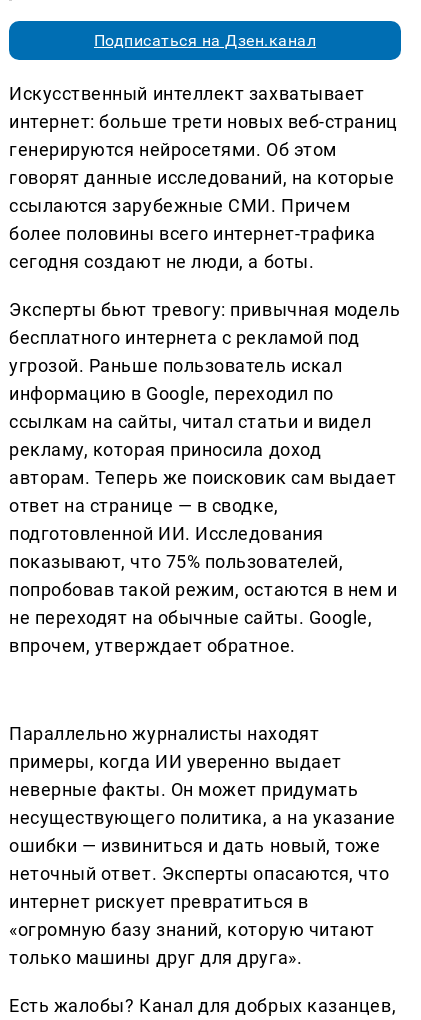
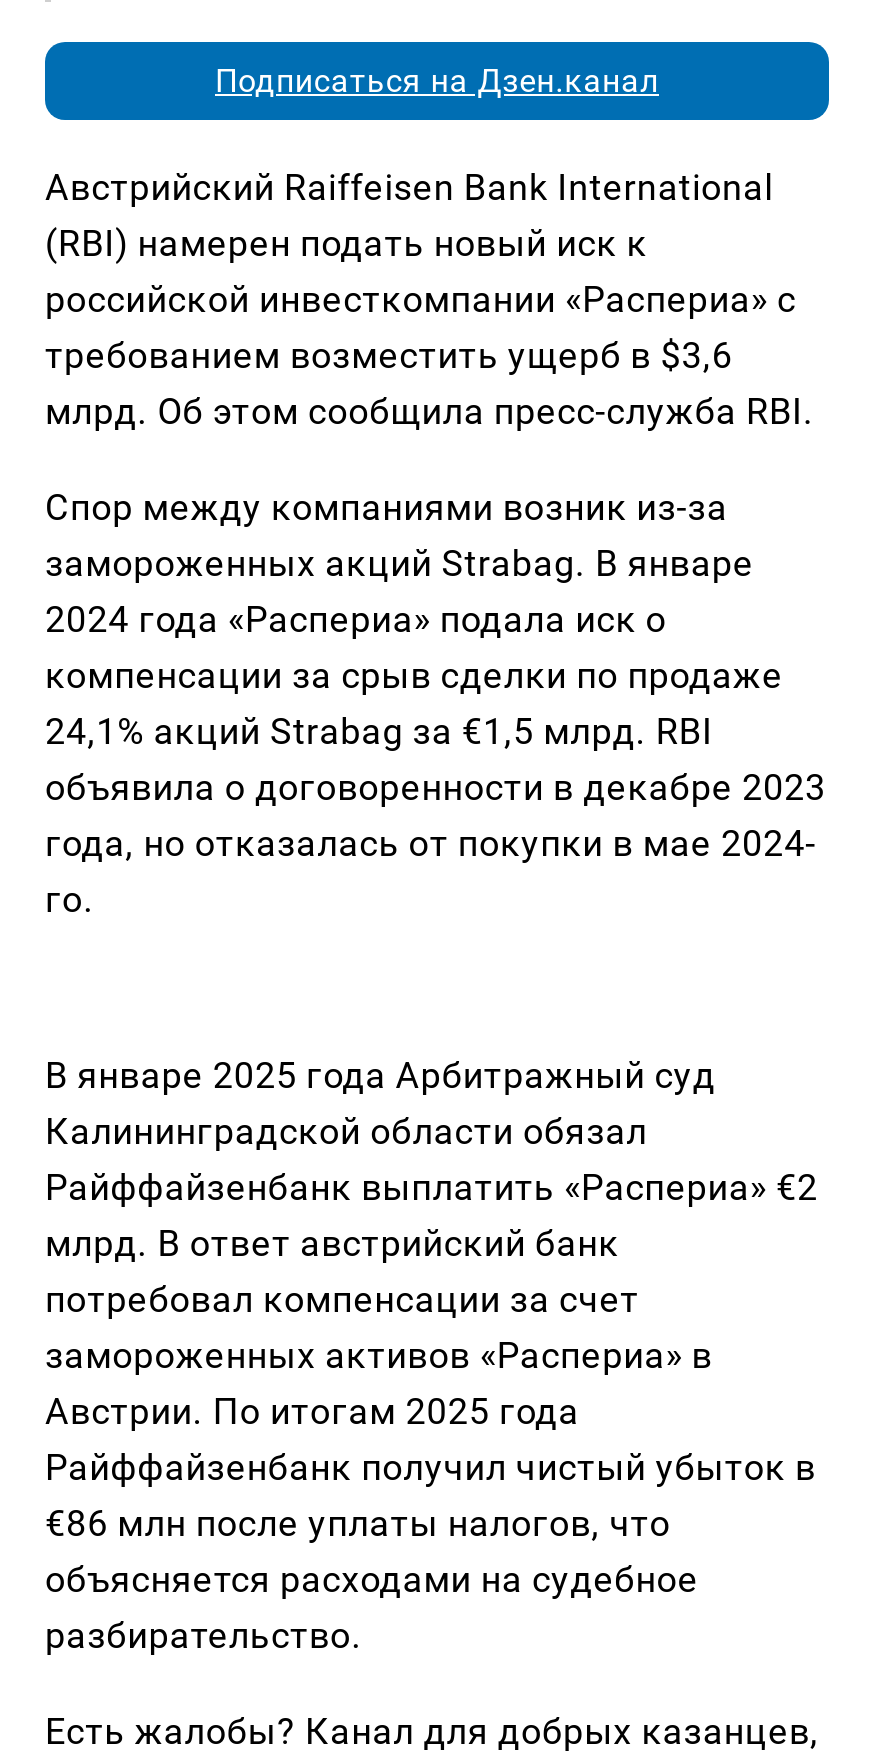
[9,83,398,272] Искусственный интеллект захватывает | интернет: больше трети новых веб-страниц | генерируются нейросетями. Об этом | говорят данные исследований, на которые | ссылаются зарубежные СМИ. Причем | более половины всего интернет-трафика | сегодня создают не люди, а боты. -> [45,166,814,432] Австрийский Raiffeisen Bank International | (RBI) намерен подать новый иск к | российской инвесткомпании «Распериа» с | требованием возместить ущерб в $3,6 | млрд. Об этом сообщила пресс-служба RBI.
[9,299,400,656] Эксперты бьют тревогу: привычная модель | бесплатного интернета с рекламой под | угрозой. Раньше пользователь искал | информацию в Google, переходил по | ссылкам на сайты, читал статьи и видел | рекламу, которая приносила доход | авторам. Теперь же поисковик сам выдает | ответ на странице — в сводке, | подготовленной ИИ. Исследования | показывают, что 75% пользователей, | попробовав такой режим, остаются в нем и | не переходят на обычные сайты. Google, | впрочем, утверждает обратное. -> [45,486,826,920] Спор между компаниями возник из-за | замороженных акций Strabag. В январе | 2024 года «Распериа» подала иск о | компенсации за срыв сделки по продаже | 24,1% акций Strabag за €1,5 млрд. RBI | объявила о договоренности в декабре 2023 | года, но отказалась от покупки в мае 2024- | го.
[9,723,395,968] Параллельно журналисты находят | примеры, когда ИИ уверенно выдает | неверные факты. Он может придумать | несуществующего политика, а на указание | ошибки — извиниться и дать новый, тоже | неточный ответ. Эксперты опасаются, что | интернет рискует превратиться в | «огромную базу знаний, которую читают | только машины друг для друга». -> [45,1054,818,1656] В январе 2025 года Арбитражный суд | Калининградской области обязал | Райффайзенбанк выплатить «Распериа» €2 | млрд. В ответ австрийский банк | потребовал компенсации за счет | замороженных активов «Распериа» в | Австрии. По итогам 2025 года | Райффайзенбанк получил чистый убыток в | €86 млн после уплаты налогов, что | объясняется расходами на судебное | разбирательство.

